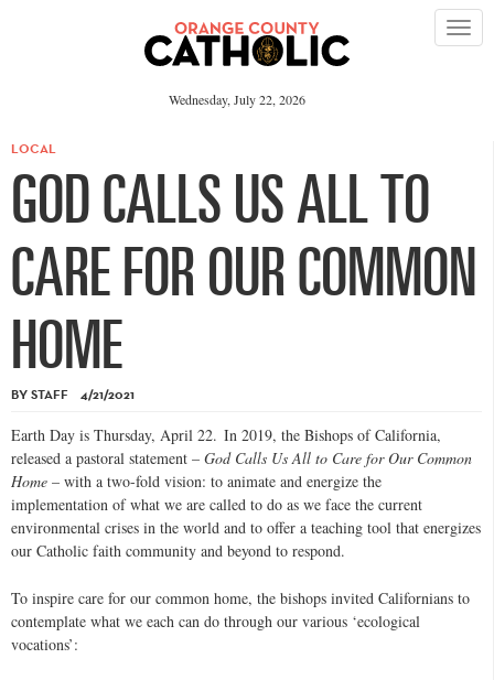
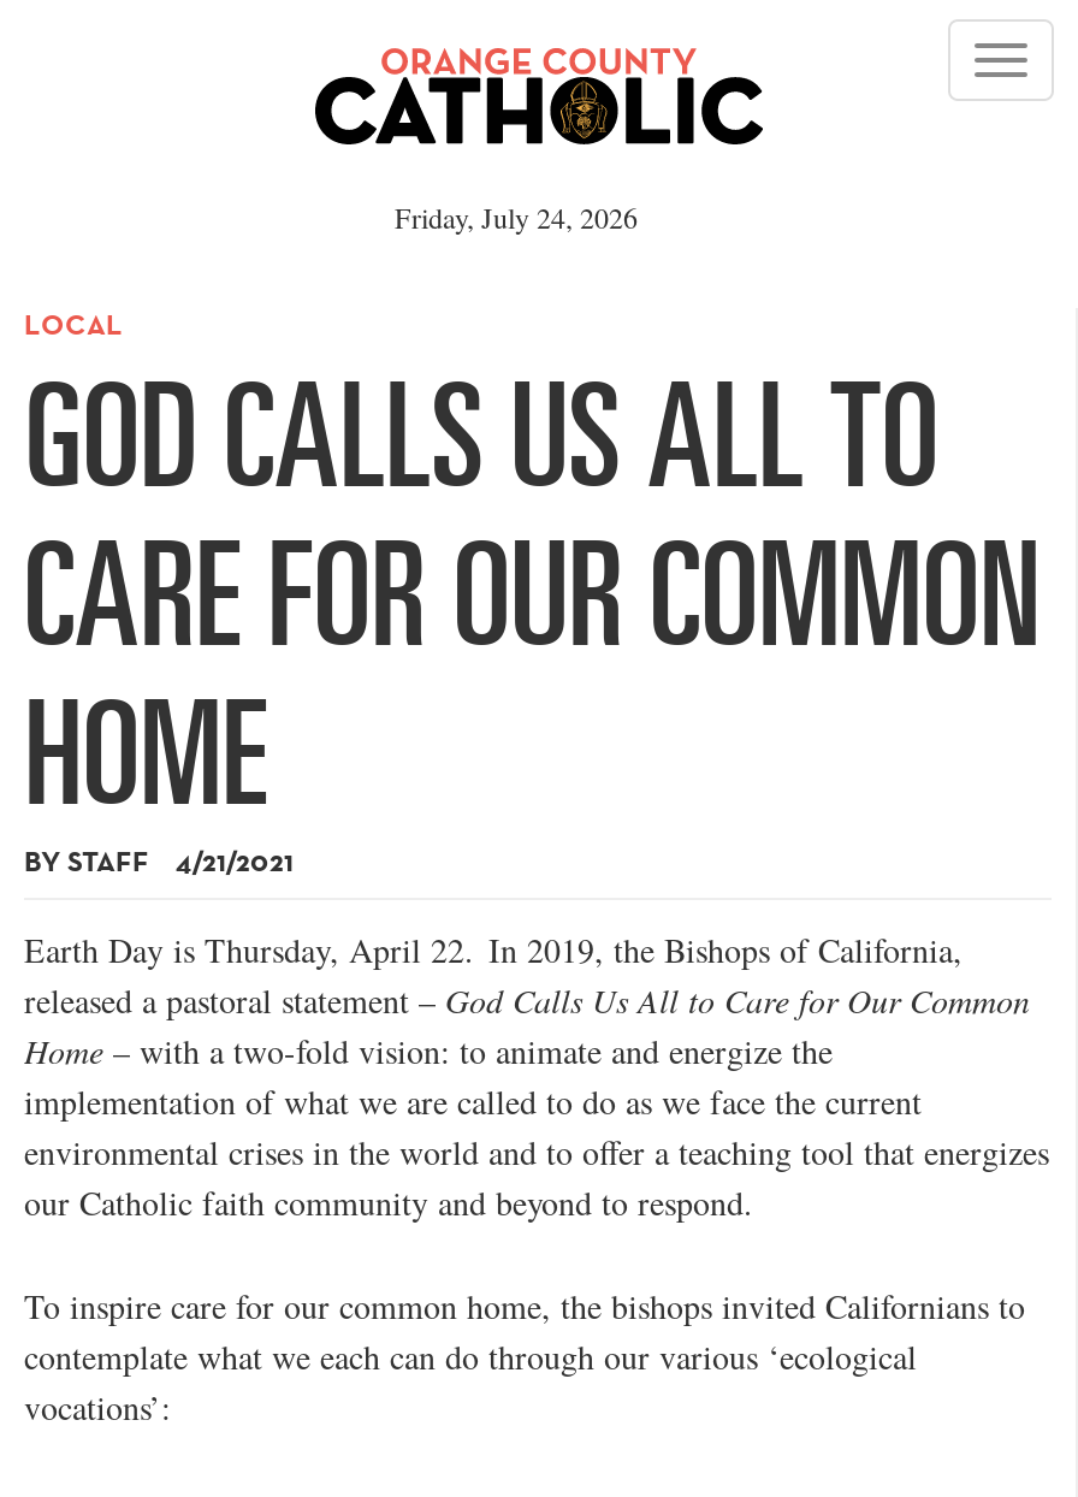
[168,90,308,108] Wednesday, July 22, 2026 -> [395,197,645,236] Friday, July 24, 2026

